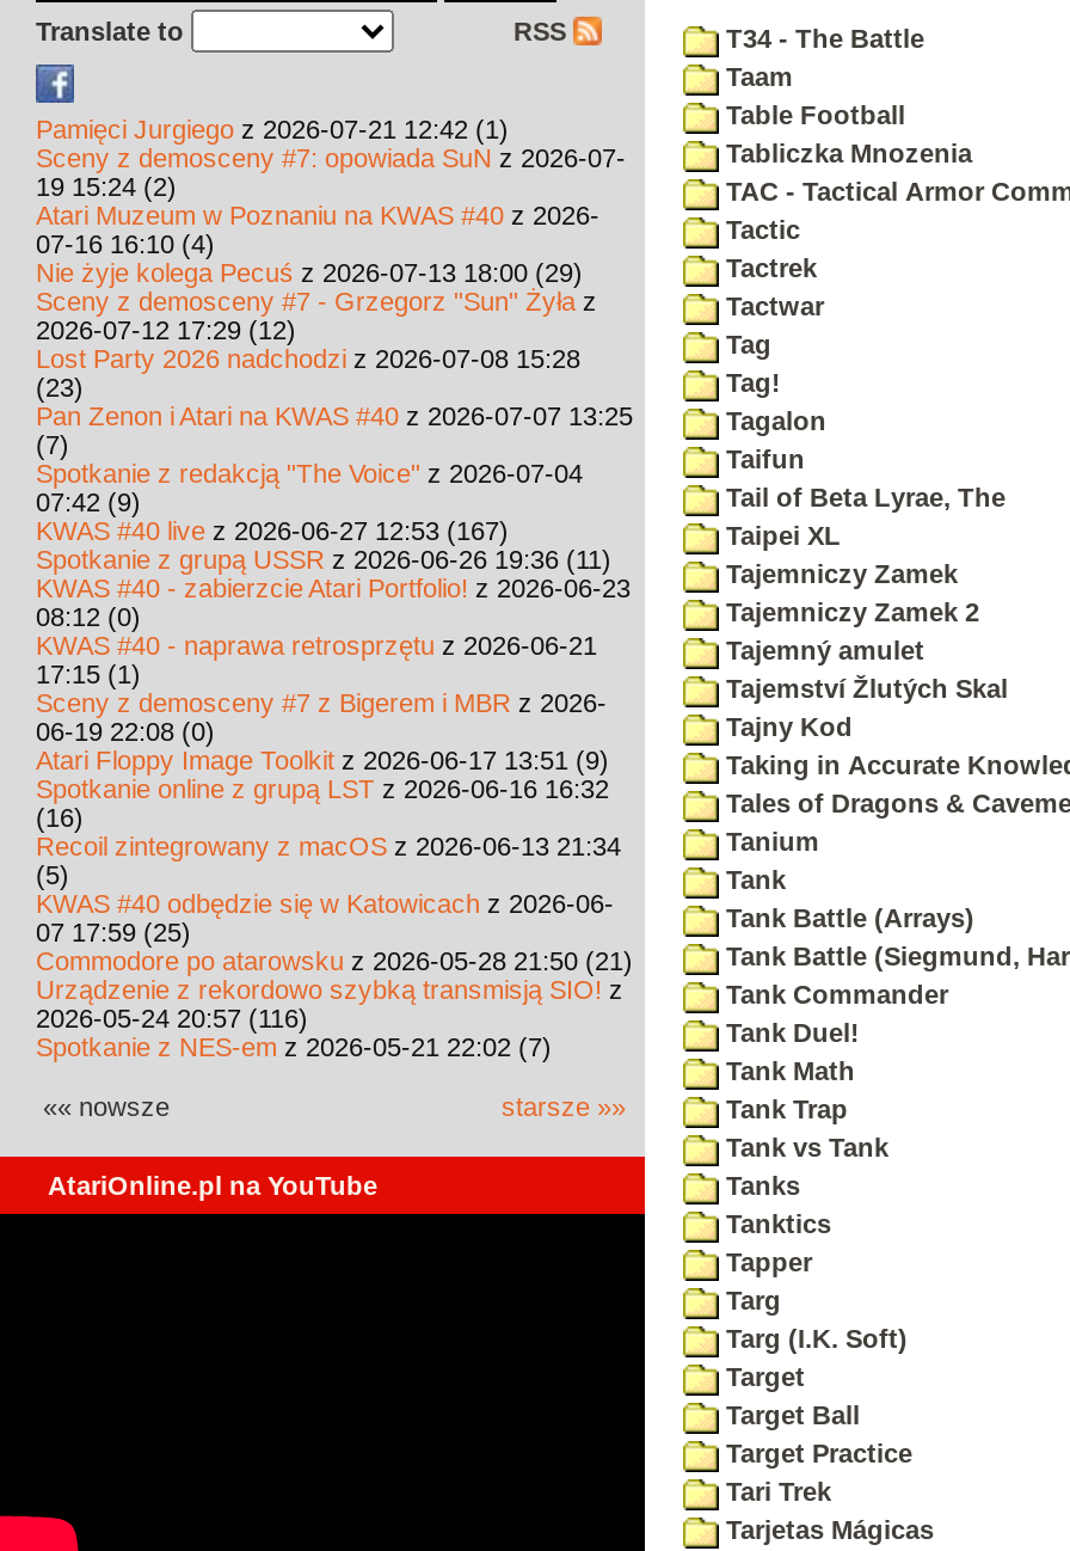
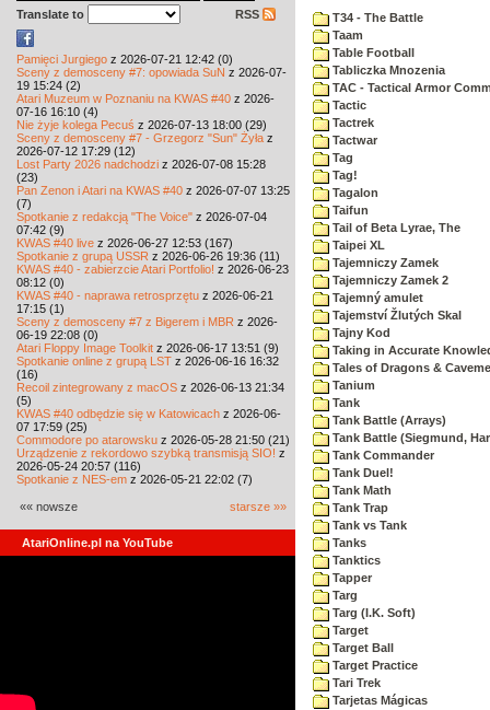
[36,115,509,143] Pamięci Jurgiego z 2026-07-21 12:42 (1) -> [16,53,233,66] Pamięci Jurgiego z 2026-07-21 12:42 (0)

